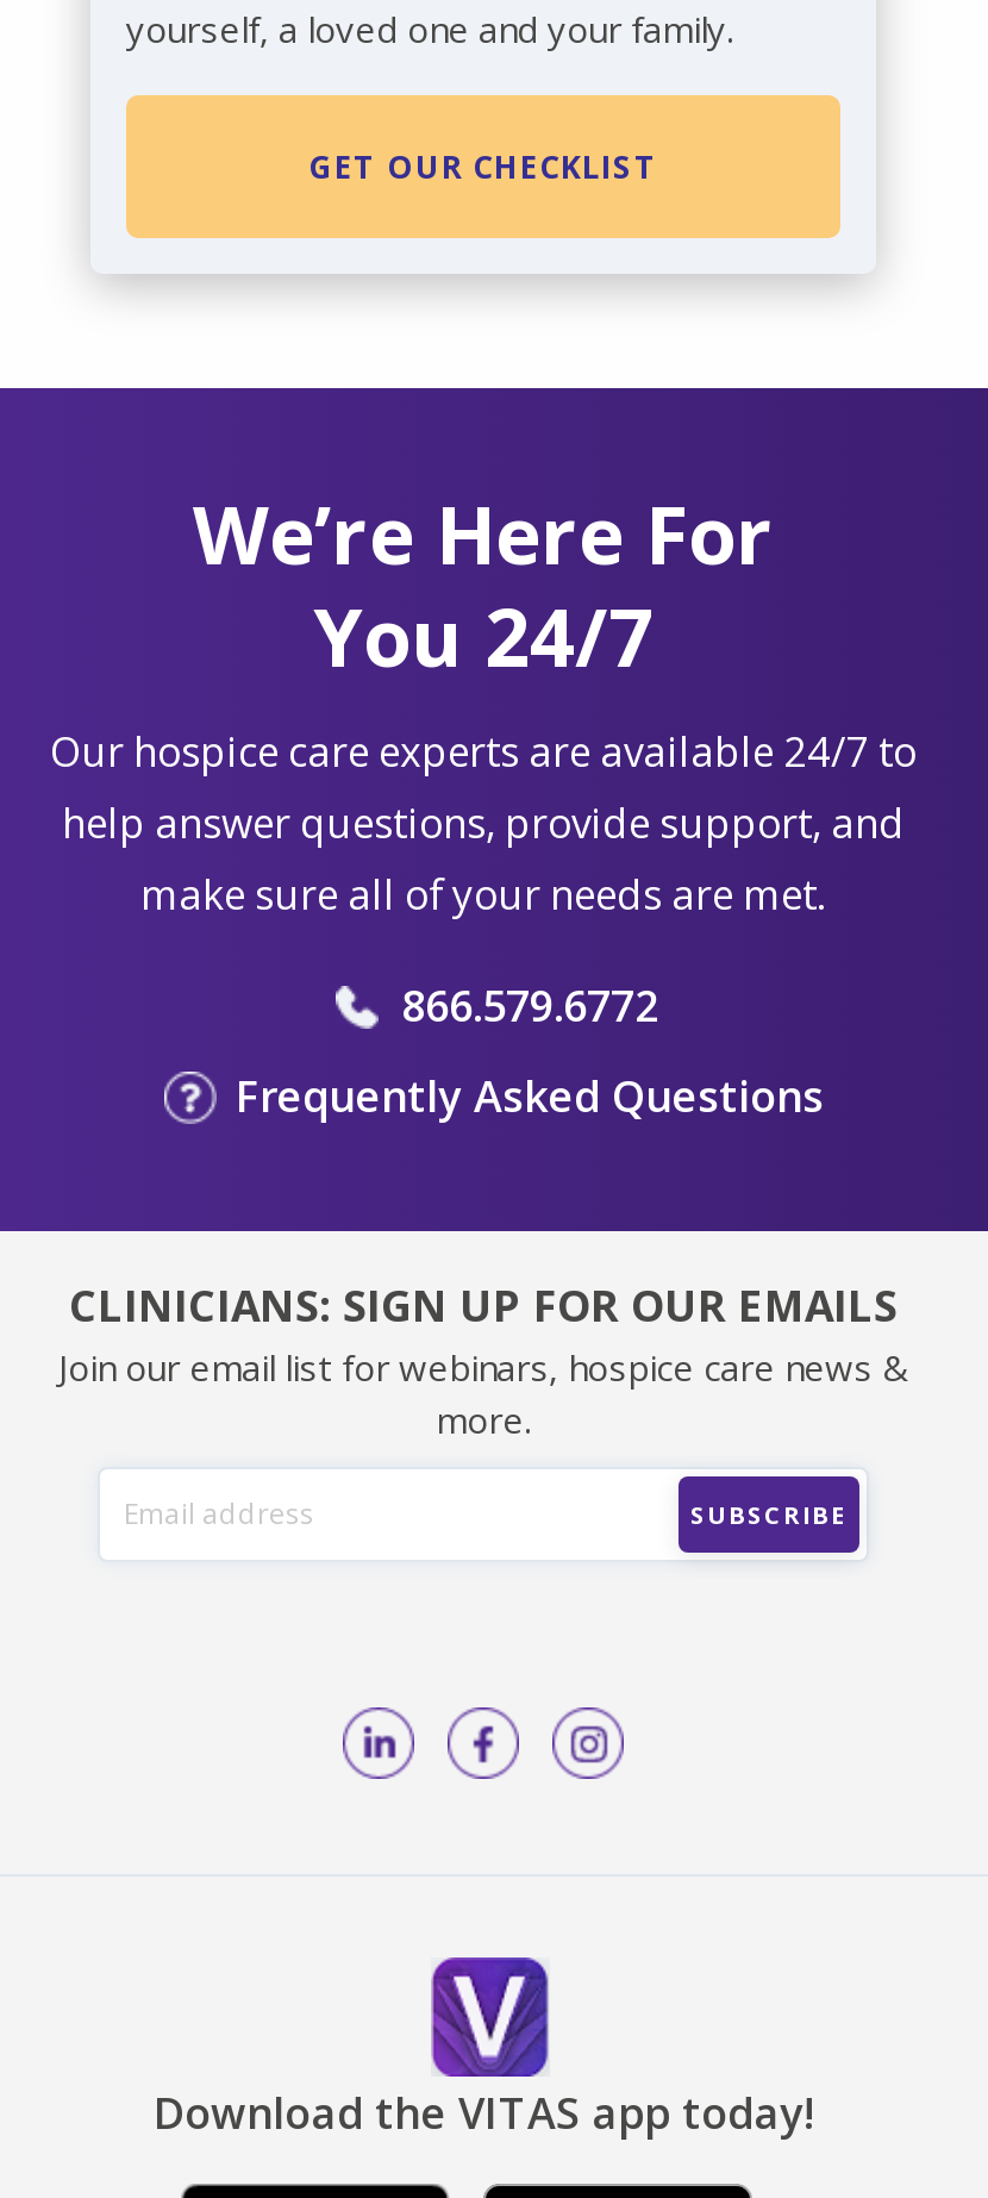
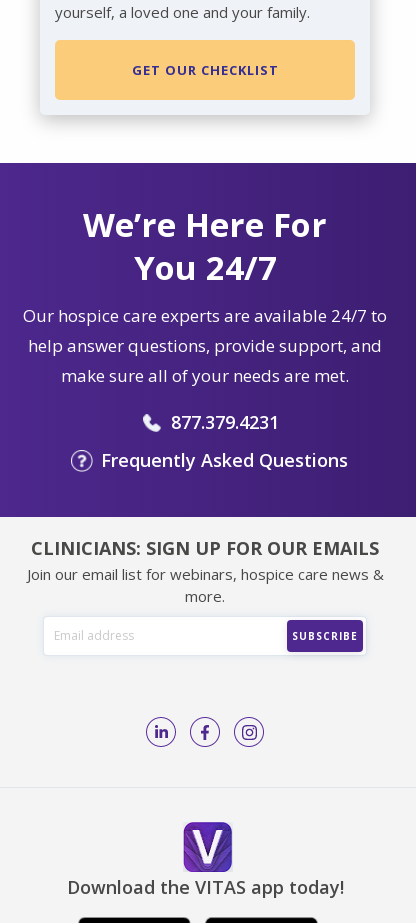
[401,976,658,1033] 866.579.6772 -> [170,410,278,434] 877.379.4231

